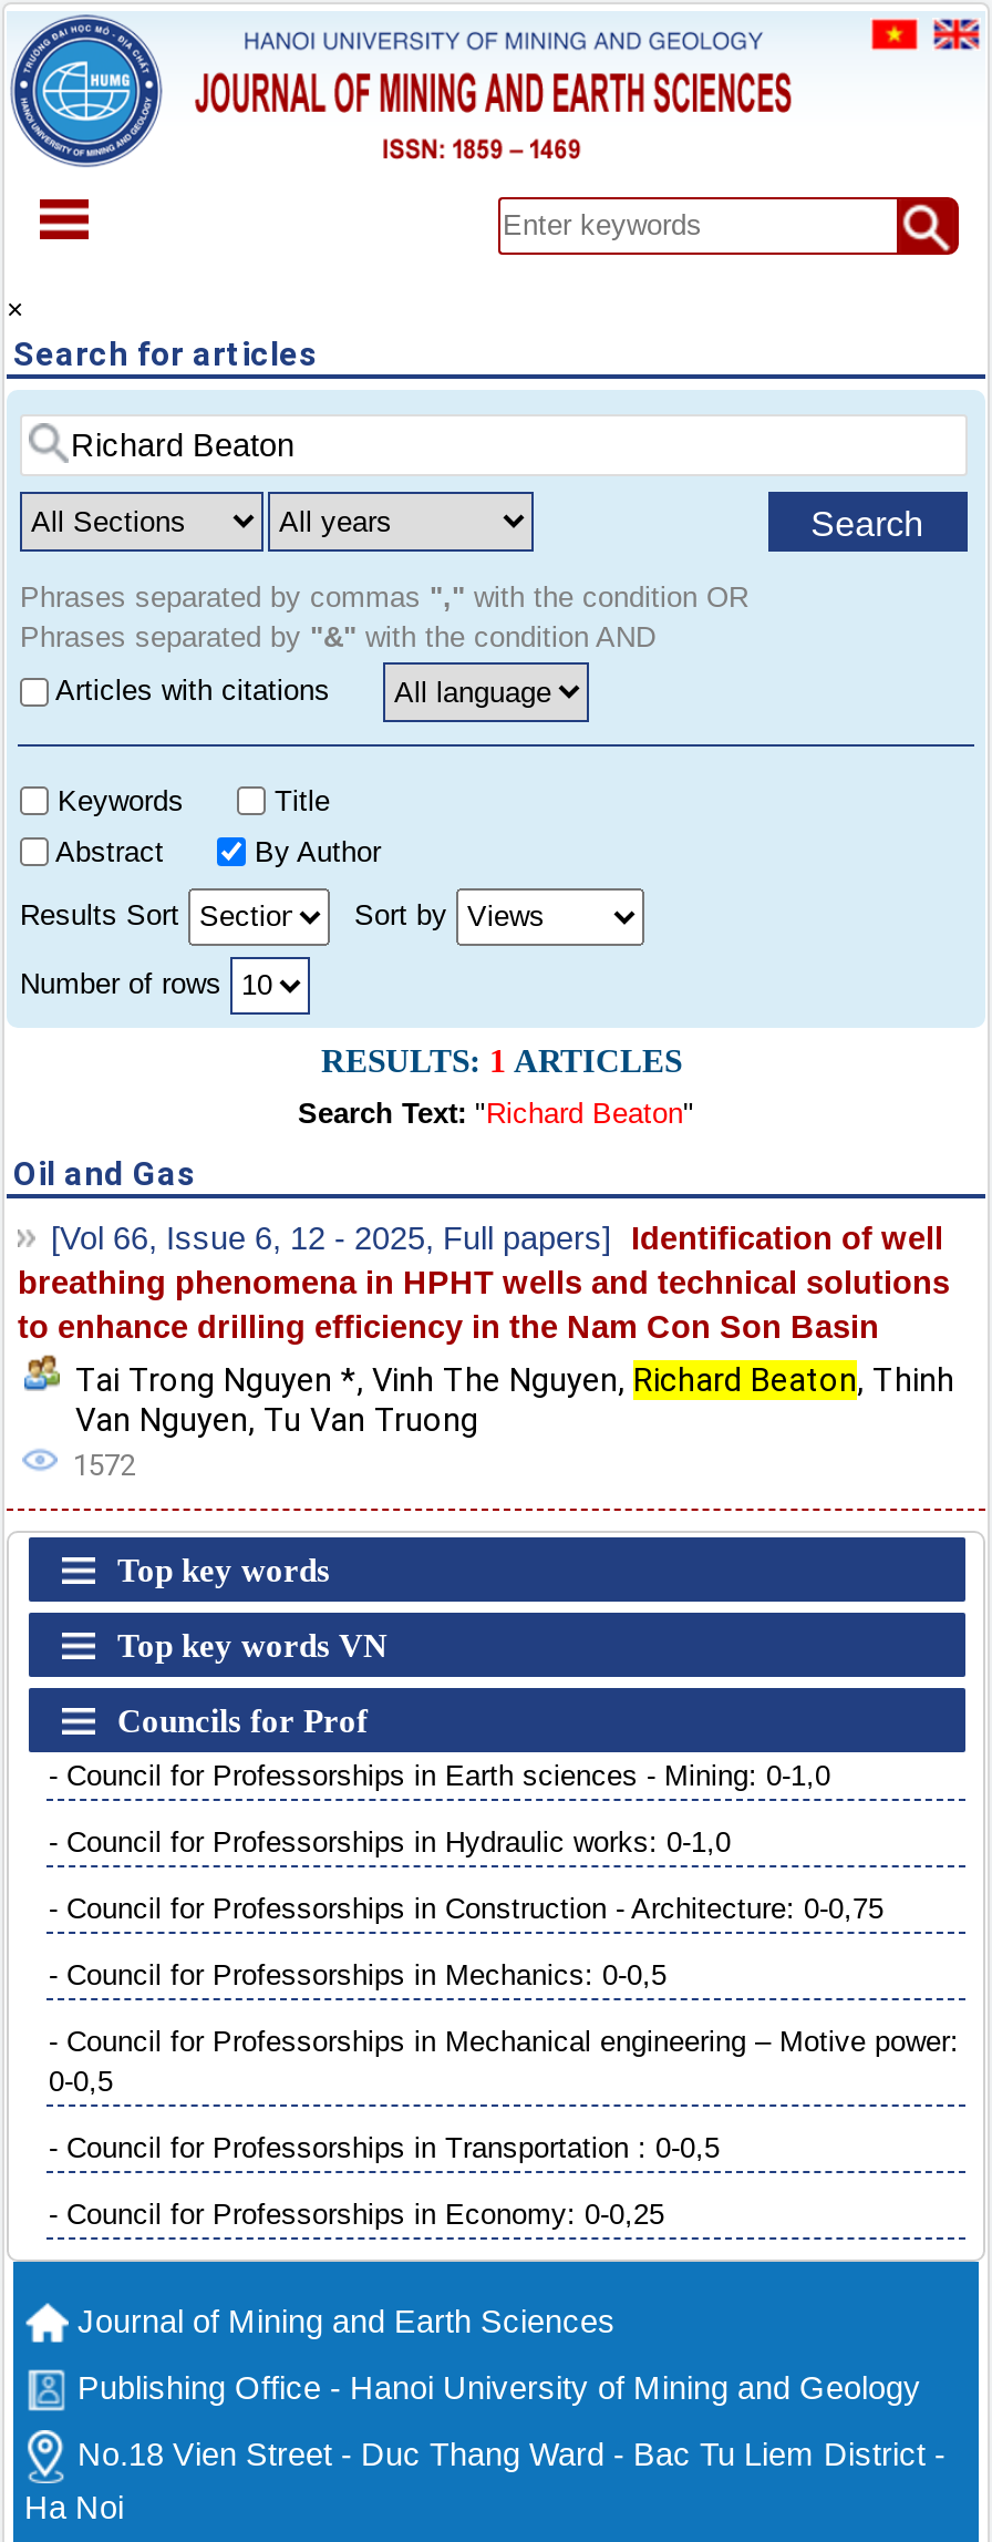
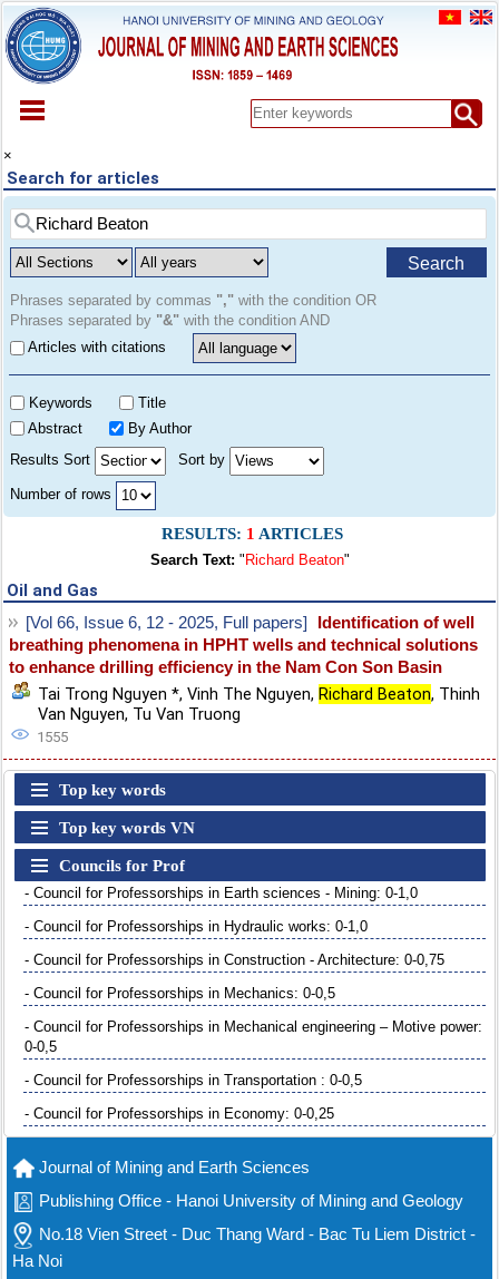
[73,1448,135,1482] 1572 -> [37,728,68,745] 1555

